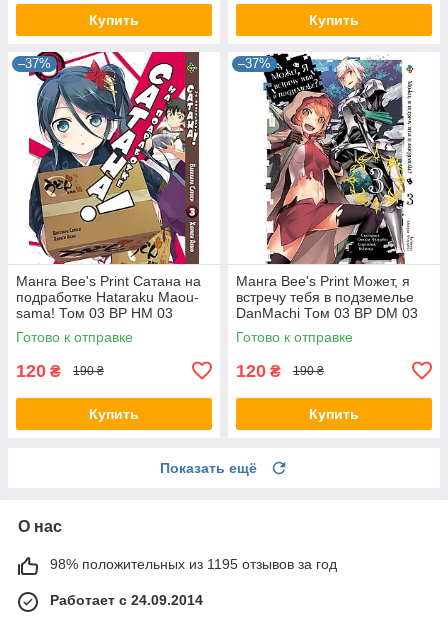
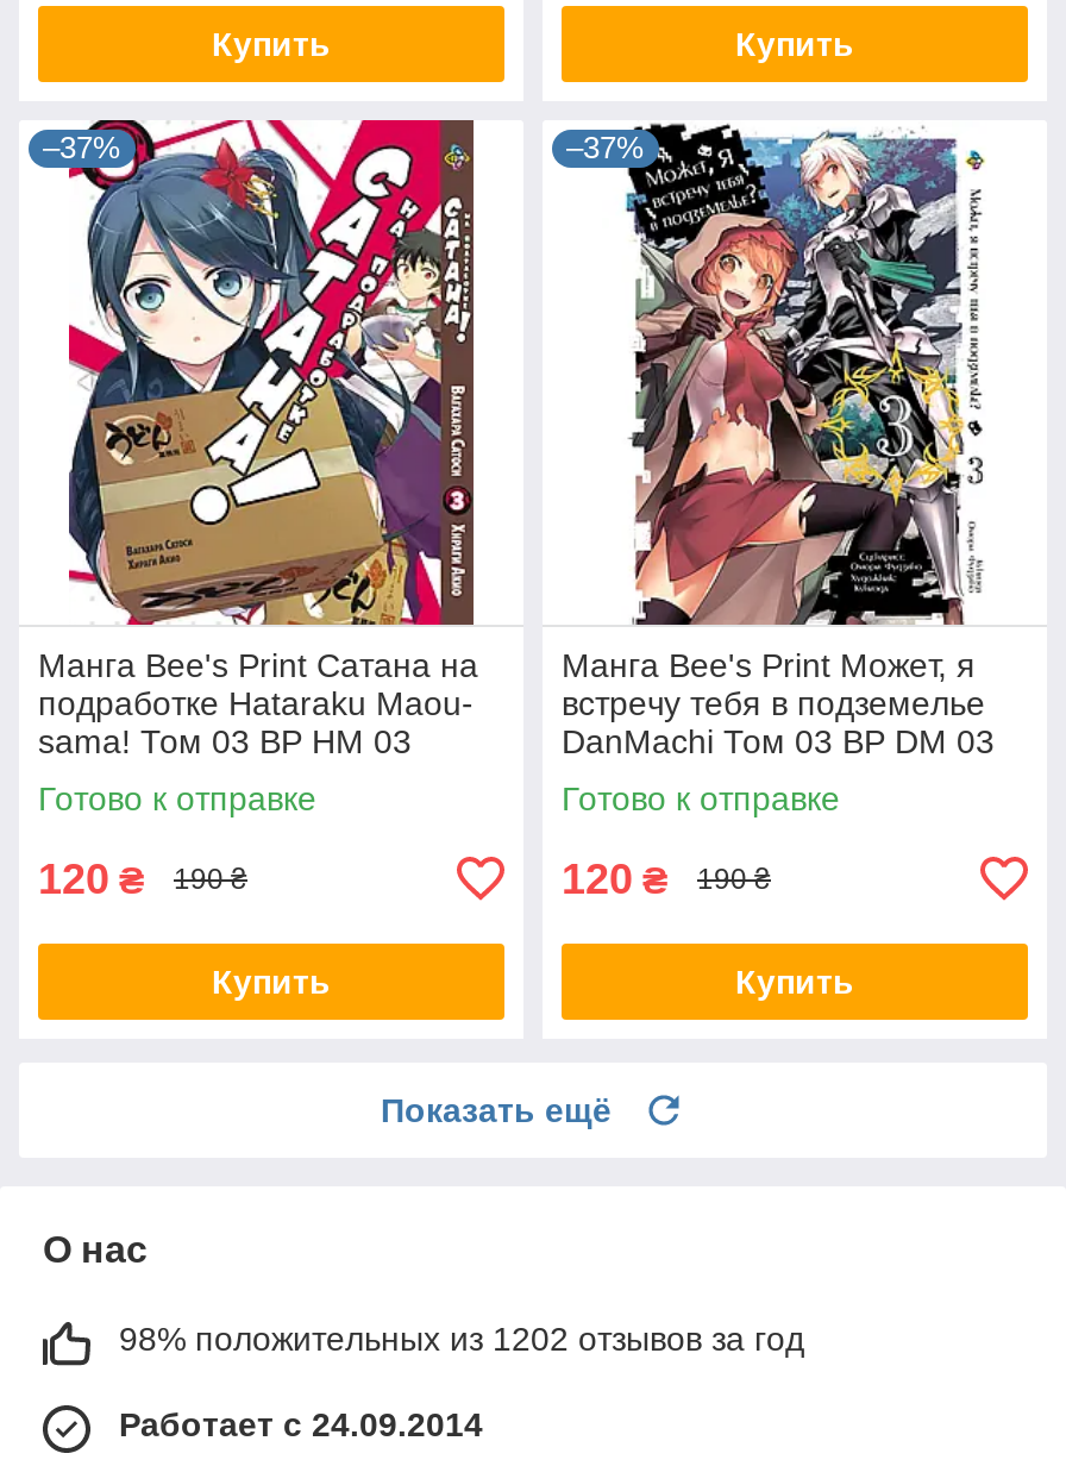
[50,556,337,572] 98% положительных из 1195 отзывов за год -> [119,1319,804,1357] 98% положительных из 1202 отзывов за год

